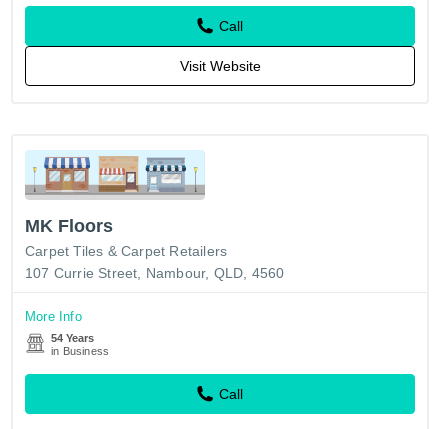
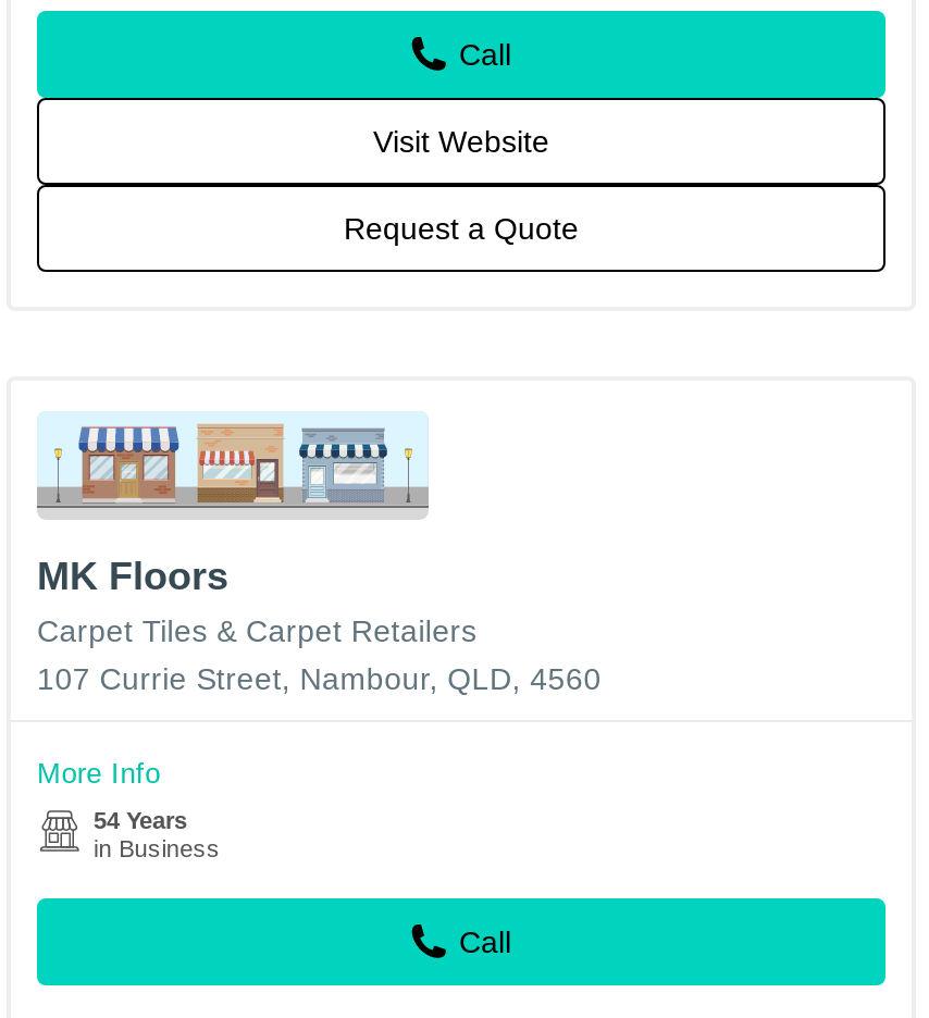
none -> [344,210,579,245] Request a Quote

